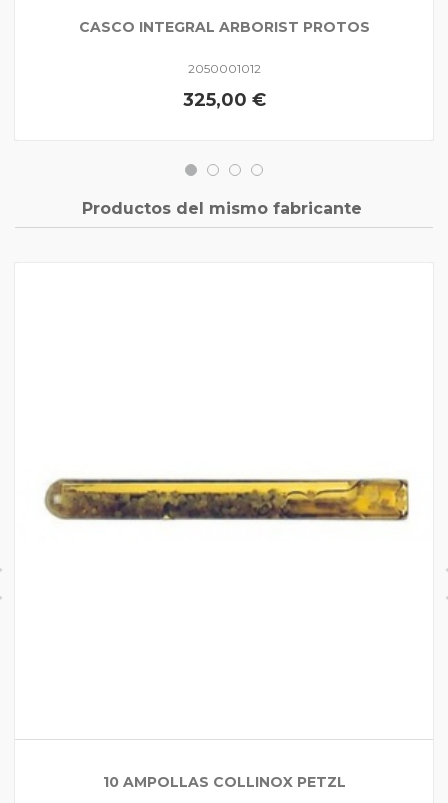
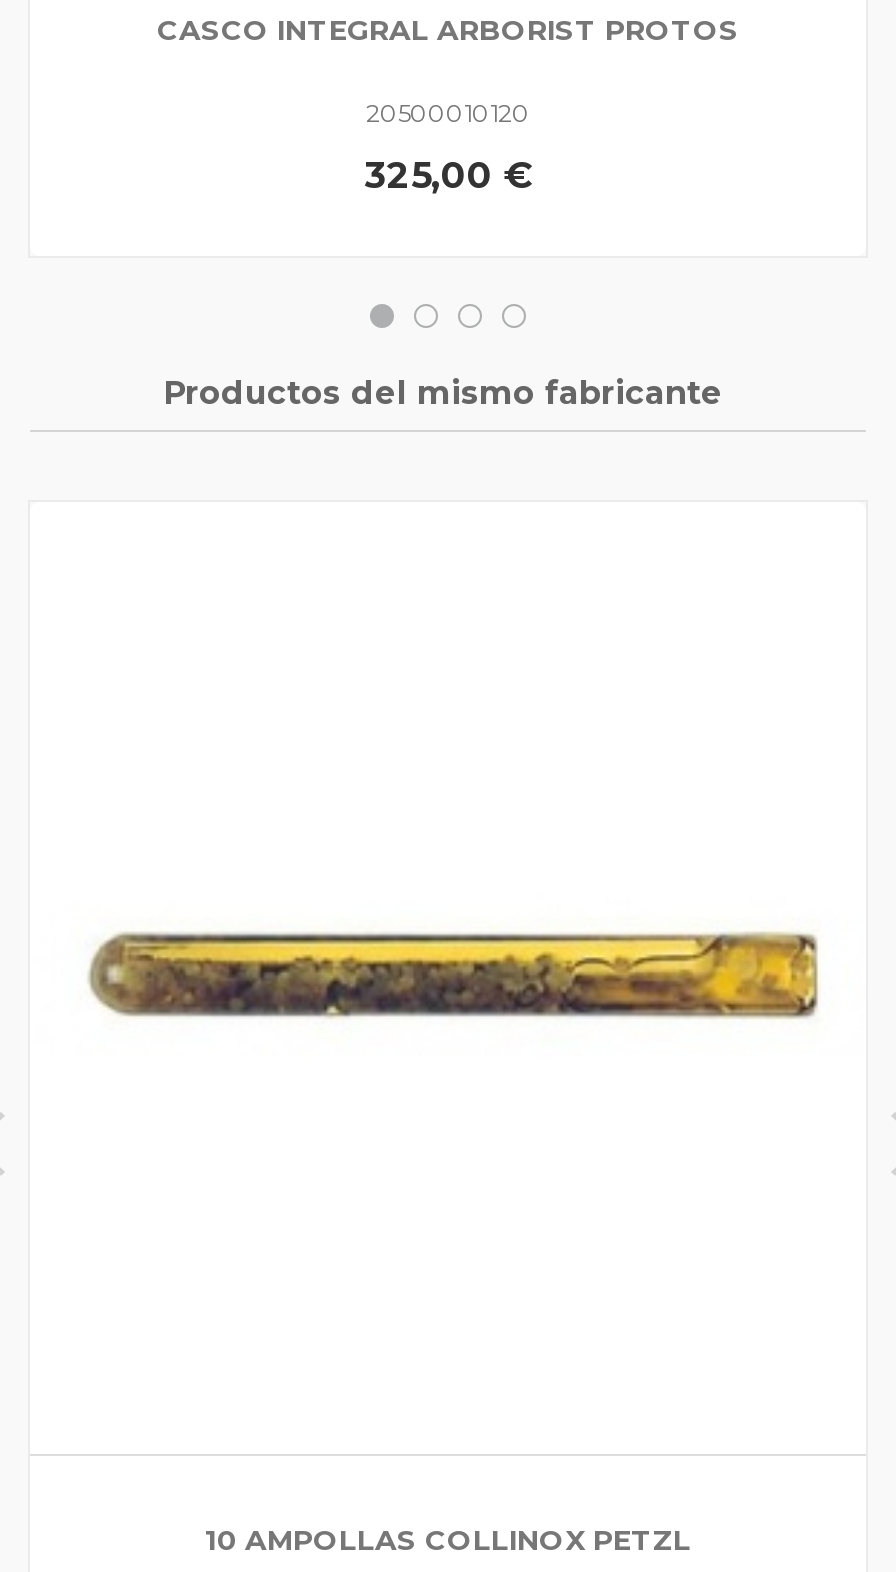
[187,61,260,76] 2050001012 -> [366,98,530,128] 20500010120

